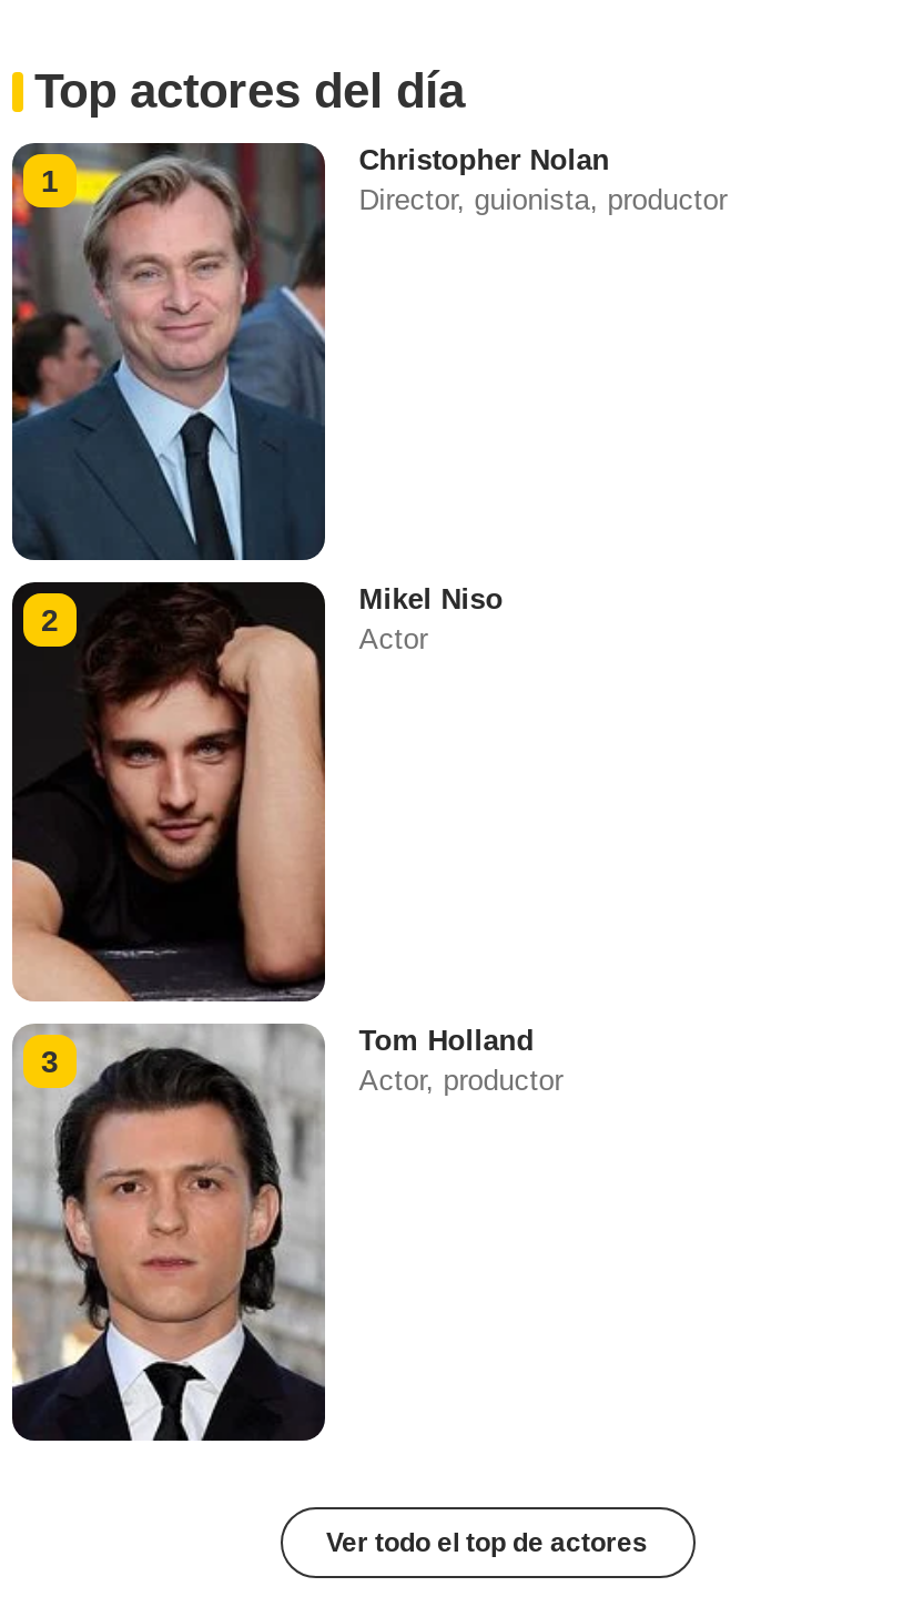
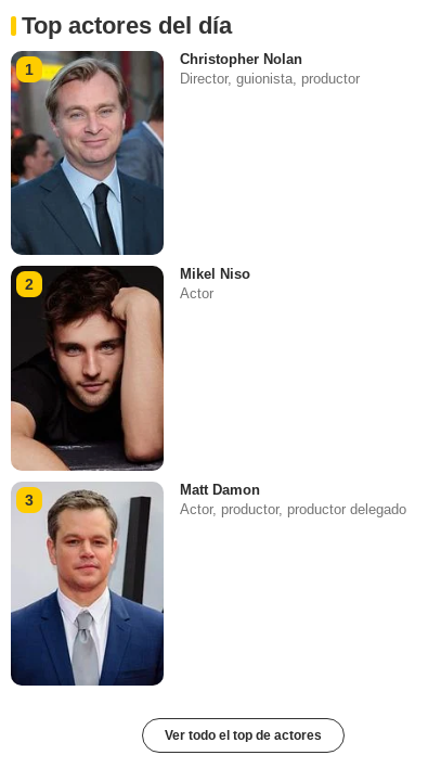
[12,1023,563,1441] [image] | Tom Holland | Actor, productor -> [10,481,407,687] [image] | Matt Damon | Actor, productor, productor delegado

